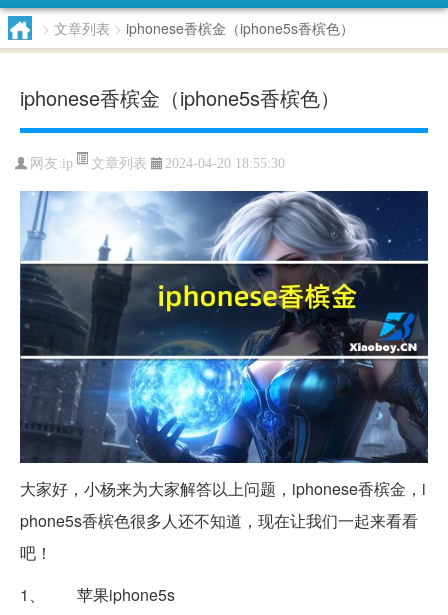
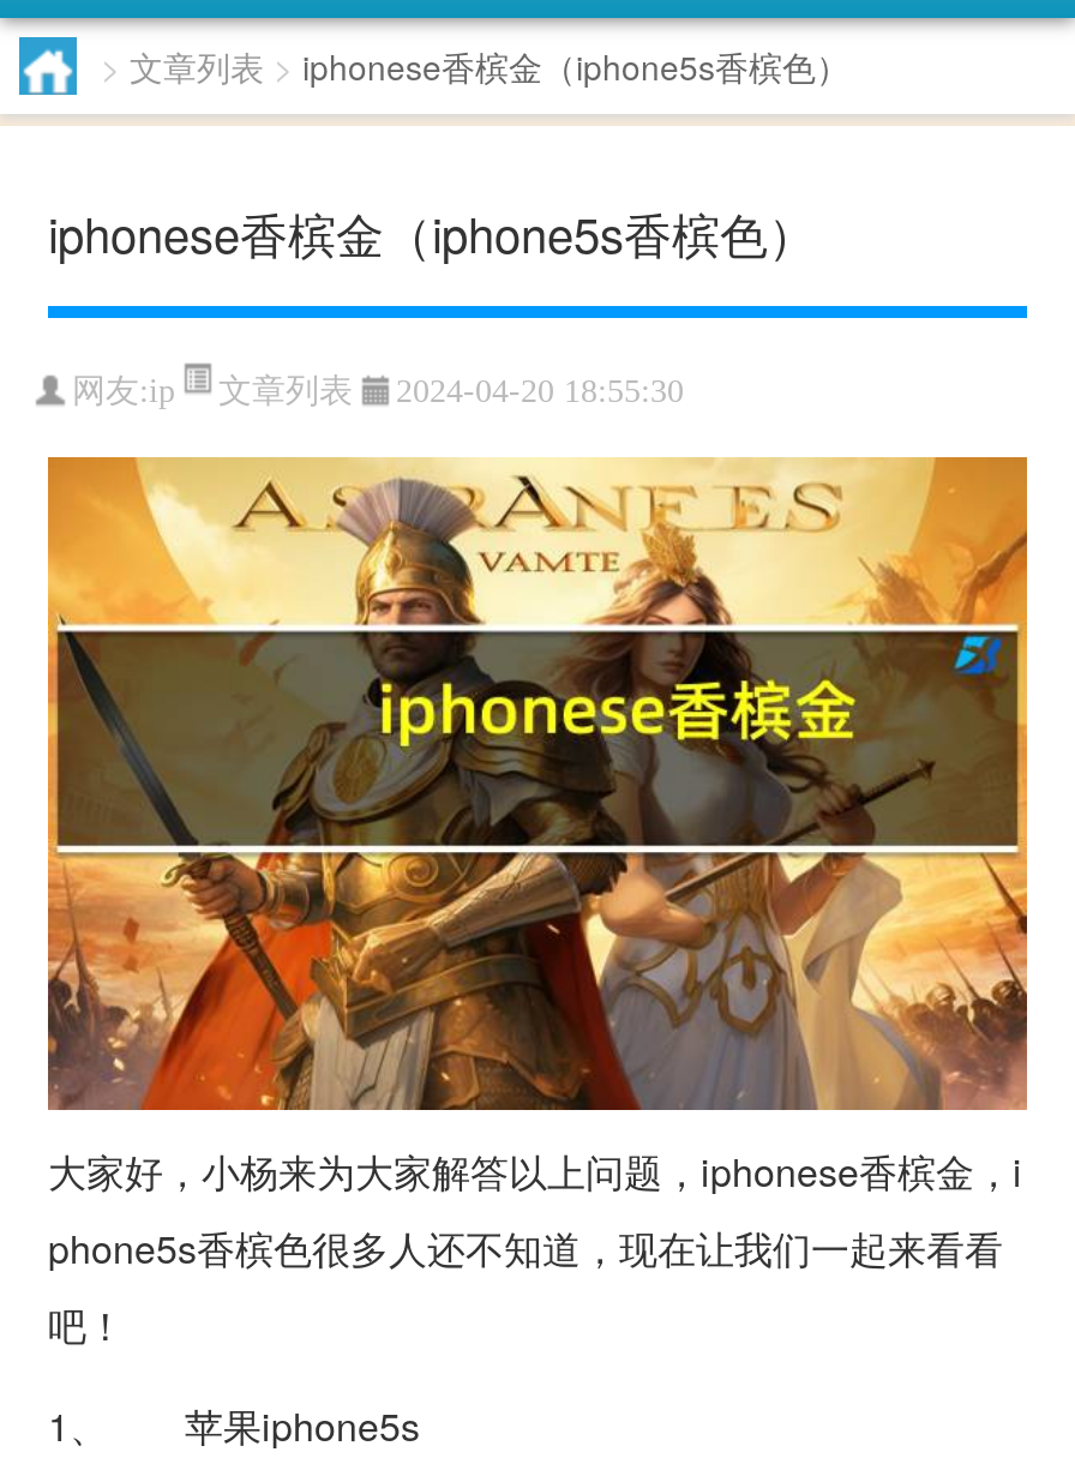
[19,190,429,464] [image] -> [46,455,1029,1112] [image]

